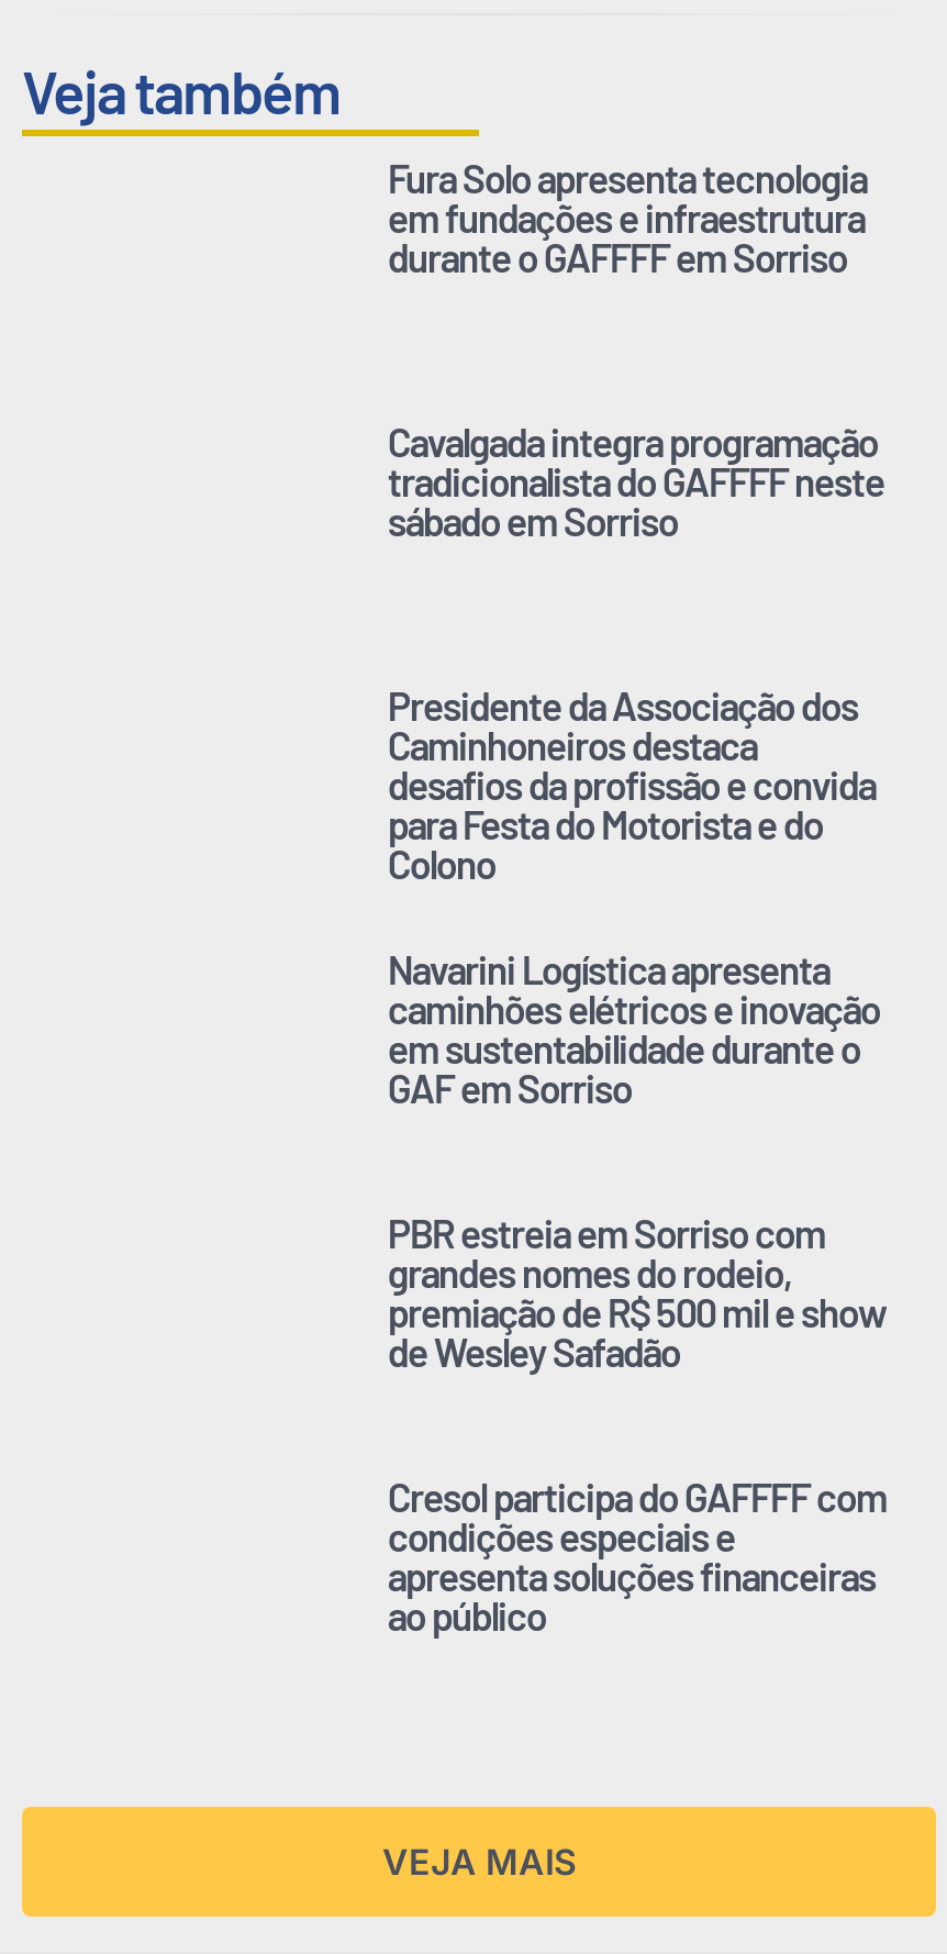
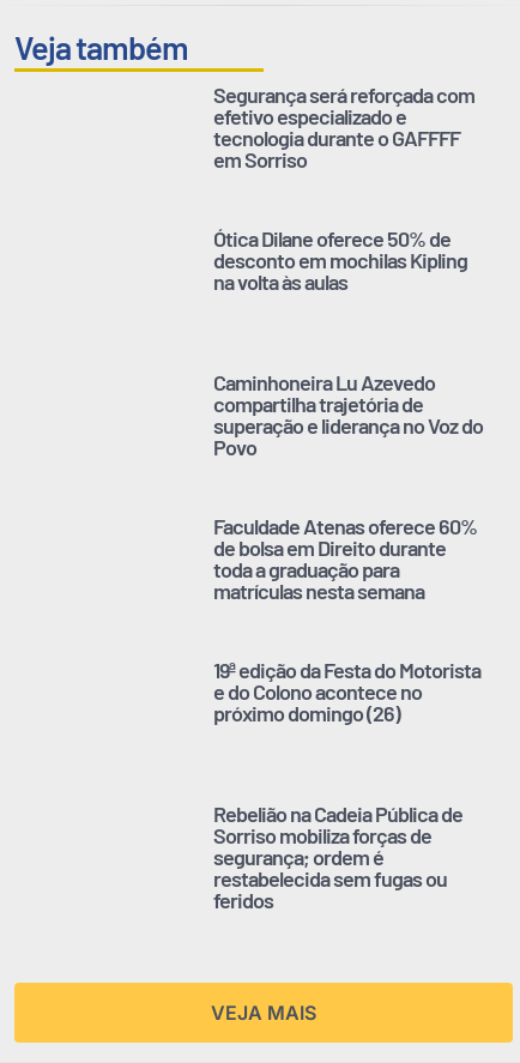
[388,154,867,282] Fura Solo apresenta tecnologia | em fundações e infraestrutura | durante o GAFFFF em Sorriso -> [214,82,475,173] Segurança será reforçada com | efetivo especializado e | tecnologia durante o GAFFFF | em Sorriso
[388,418,884,546] Cavalgada integra programação | tradicionalista do GAFFFF neste | sábado em Sorriso -> [214,226,468,295] Ótica Dilane oferece 50% de | desconto em mochilas Kipling | na volta às aulas
[388,682,875,888] Presidente da Associação dos | Caminhoneiros destaca | desafios da profissão e convida | para Festa do Motorista e do | Colono -> [214,369,483,460] Caminhoneira Lu Azevedo | compartilha trajetória de | superação e liderança no Voz do | Povo
[388,946,880,1113] Navarini Logística apresenta | caminhões elétricos e inovação | em sustentabilidade durante o | GAF em Sorriso -> [214,513,477,604] Faculdade Atenas oferece 60% | de bolsa em Direito durante | toda a graduação para | matrículas nesta semana
[388,1209,886,1376] PBR estreia em Sorriso com | grandes nomes do rodeio, | premiação de R$ 500 mil e show | de Wesley Safadão -> [214,657,481,726] 19ª edição da Festa do Motorista | e do Colono acontece no | próximo domingo (26)
[388,1473,886,1640] Cresol participa do GAFFFF com | condições especiais e | apresenta soluções financeiras | ao público -> [214,801,463,913] Rebelião na Cadeia Pública de | Sorriso mobiliza forças de | segurança; ordem é | restabelecida sem fugas ou | feridos

